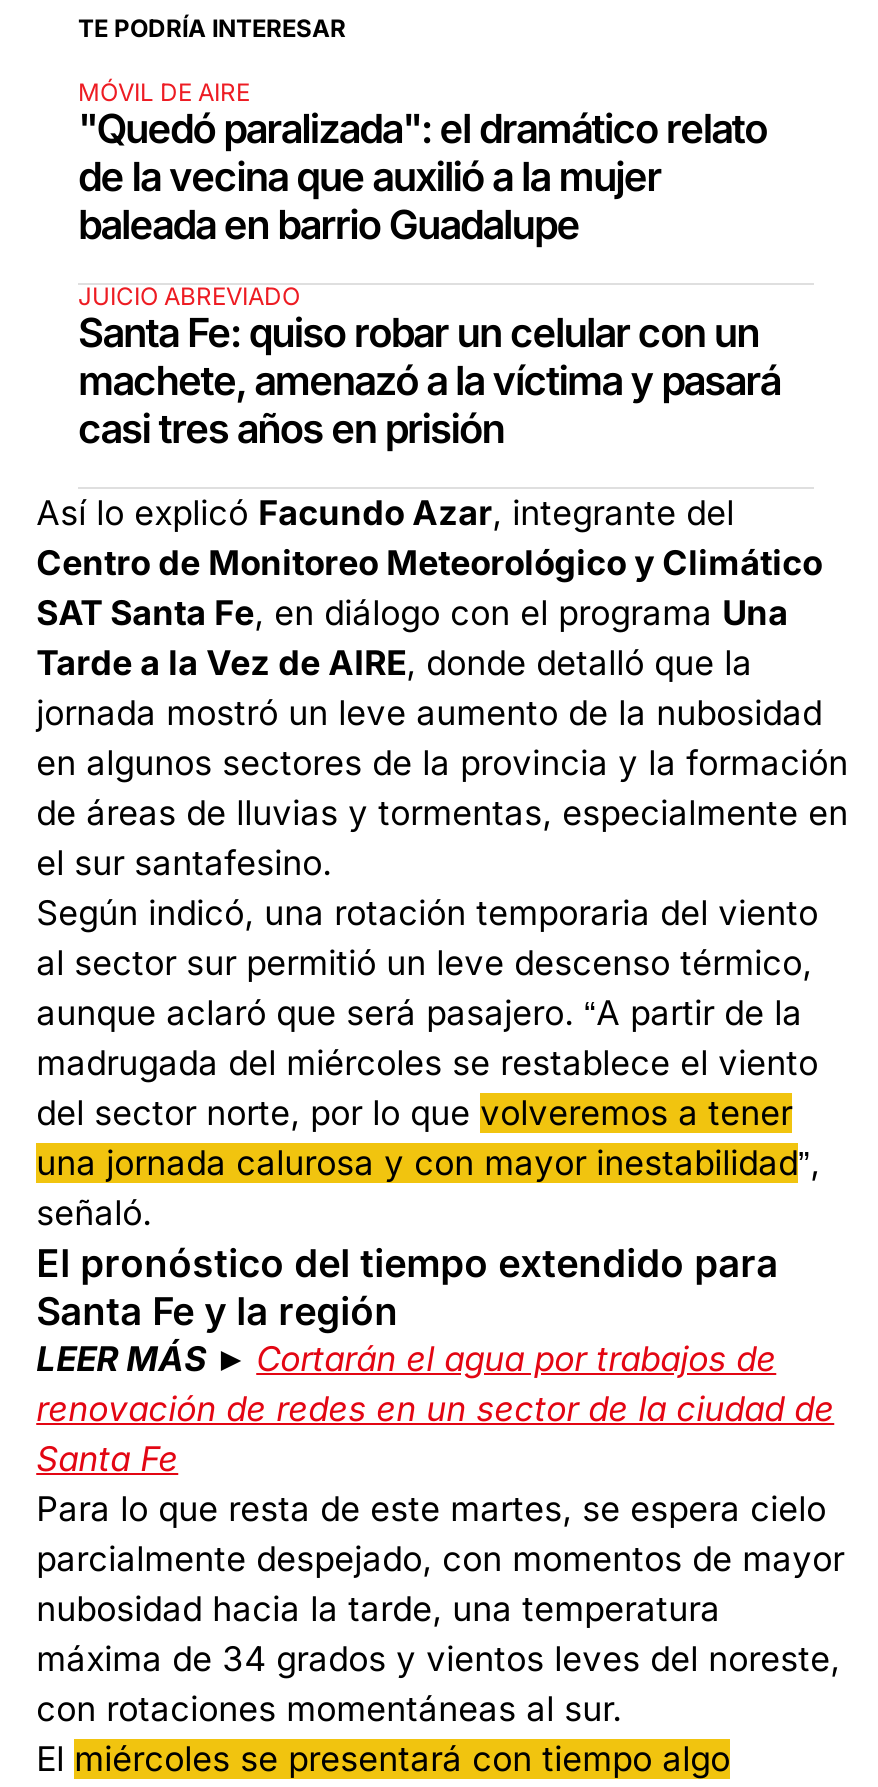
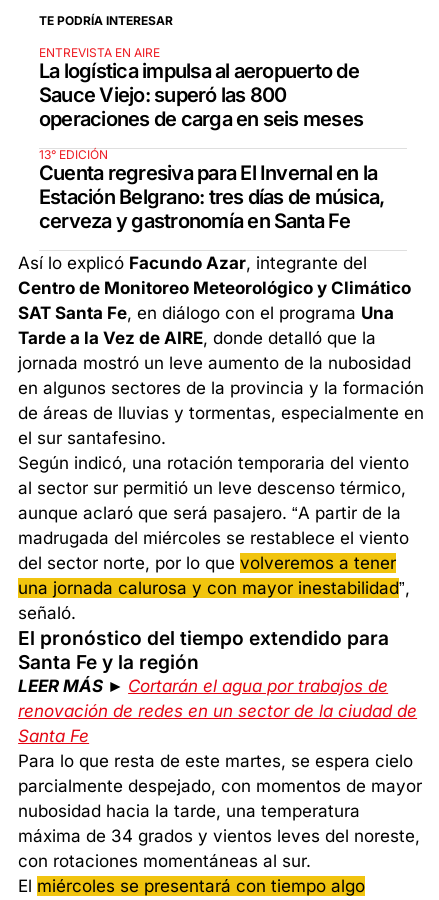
[78,78,767,250] MÓVIL DE AIRE | "Quedó paralizada": el dramático relato | de la vecina que auxilió a la mujer | baleada en barrio Guadalupe -> [39,45,363,131] ENTREVISTA EN AIRE | La logística impulsa al aeropuerto de | Sauce Viejo: superó las 800 | operaciones de carga en seis meses
[78,282,780,454] JUICIO ABREVIADO | Santa Fe: quiso robar un celular con un | machete, amenazó a la víctima y pasará | casi tres años en prisión -> [39,147,384,233] 13° EDICIÓN | Cuenta regresiva para El Invernal en la | Estación Belgrano: tres días de música, | cerveza y gastronomía en Santa Fe

